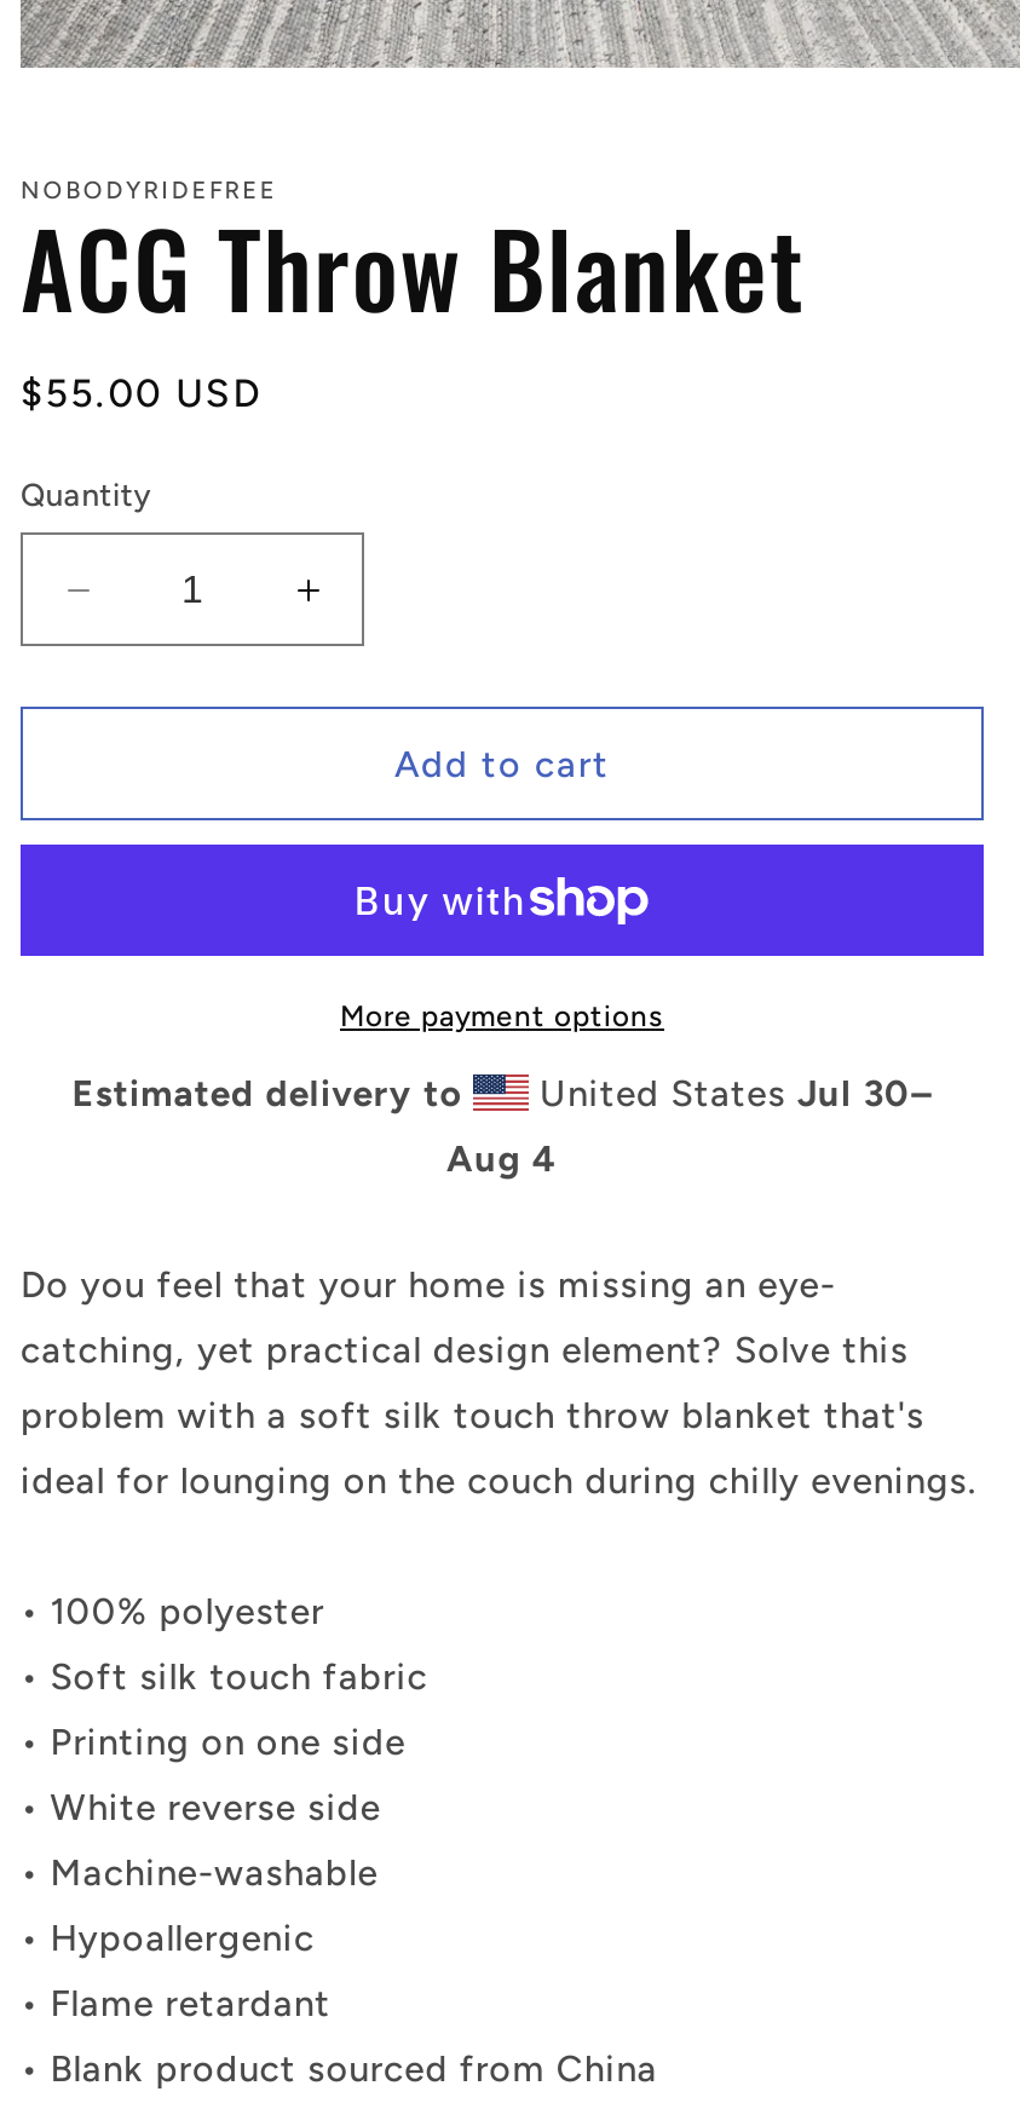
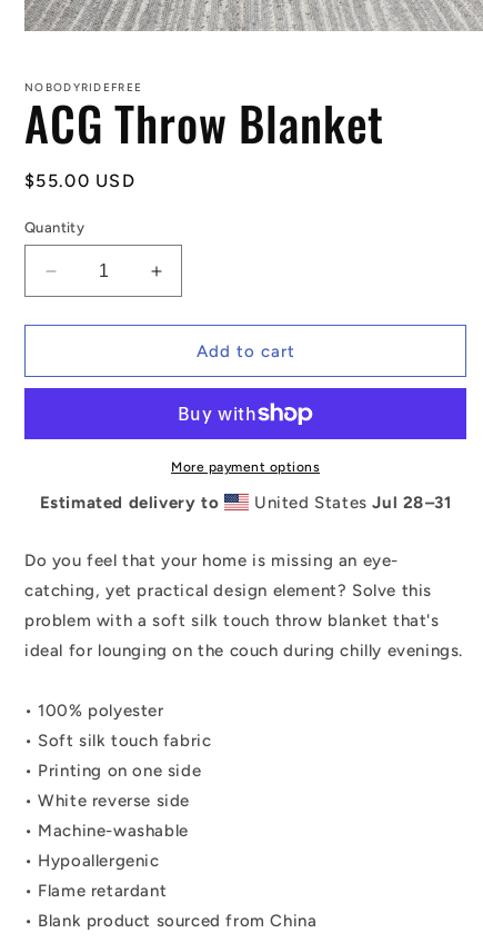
[446,1072,932,1181] United States Jul 30– | Aug 4 -> [249,493,451,513] United States Jul 28–31

